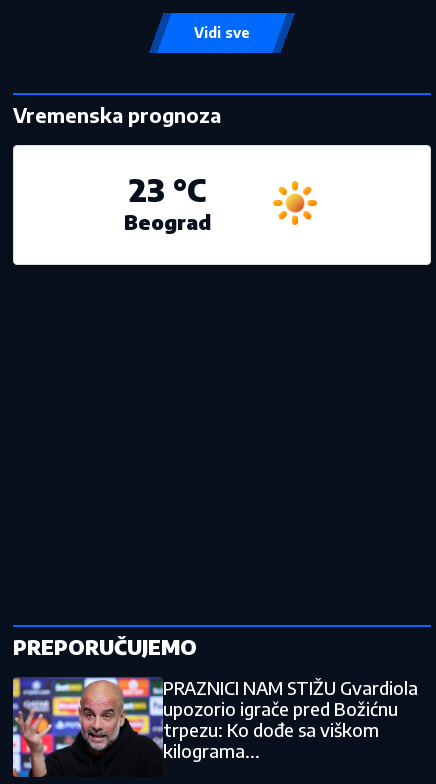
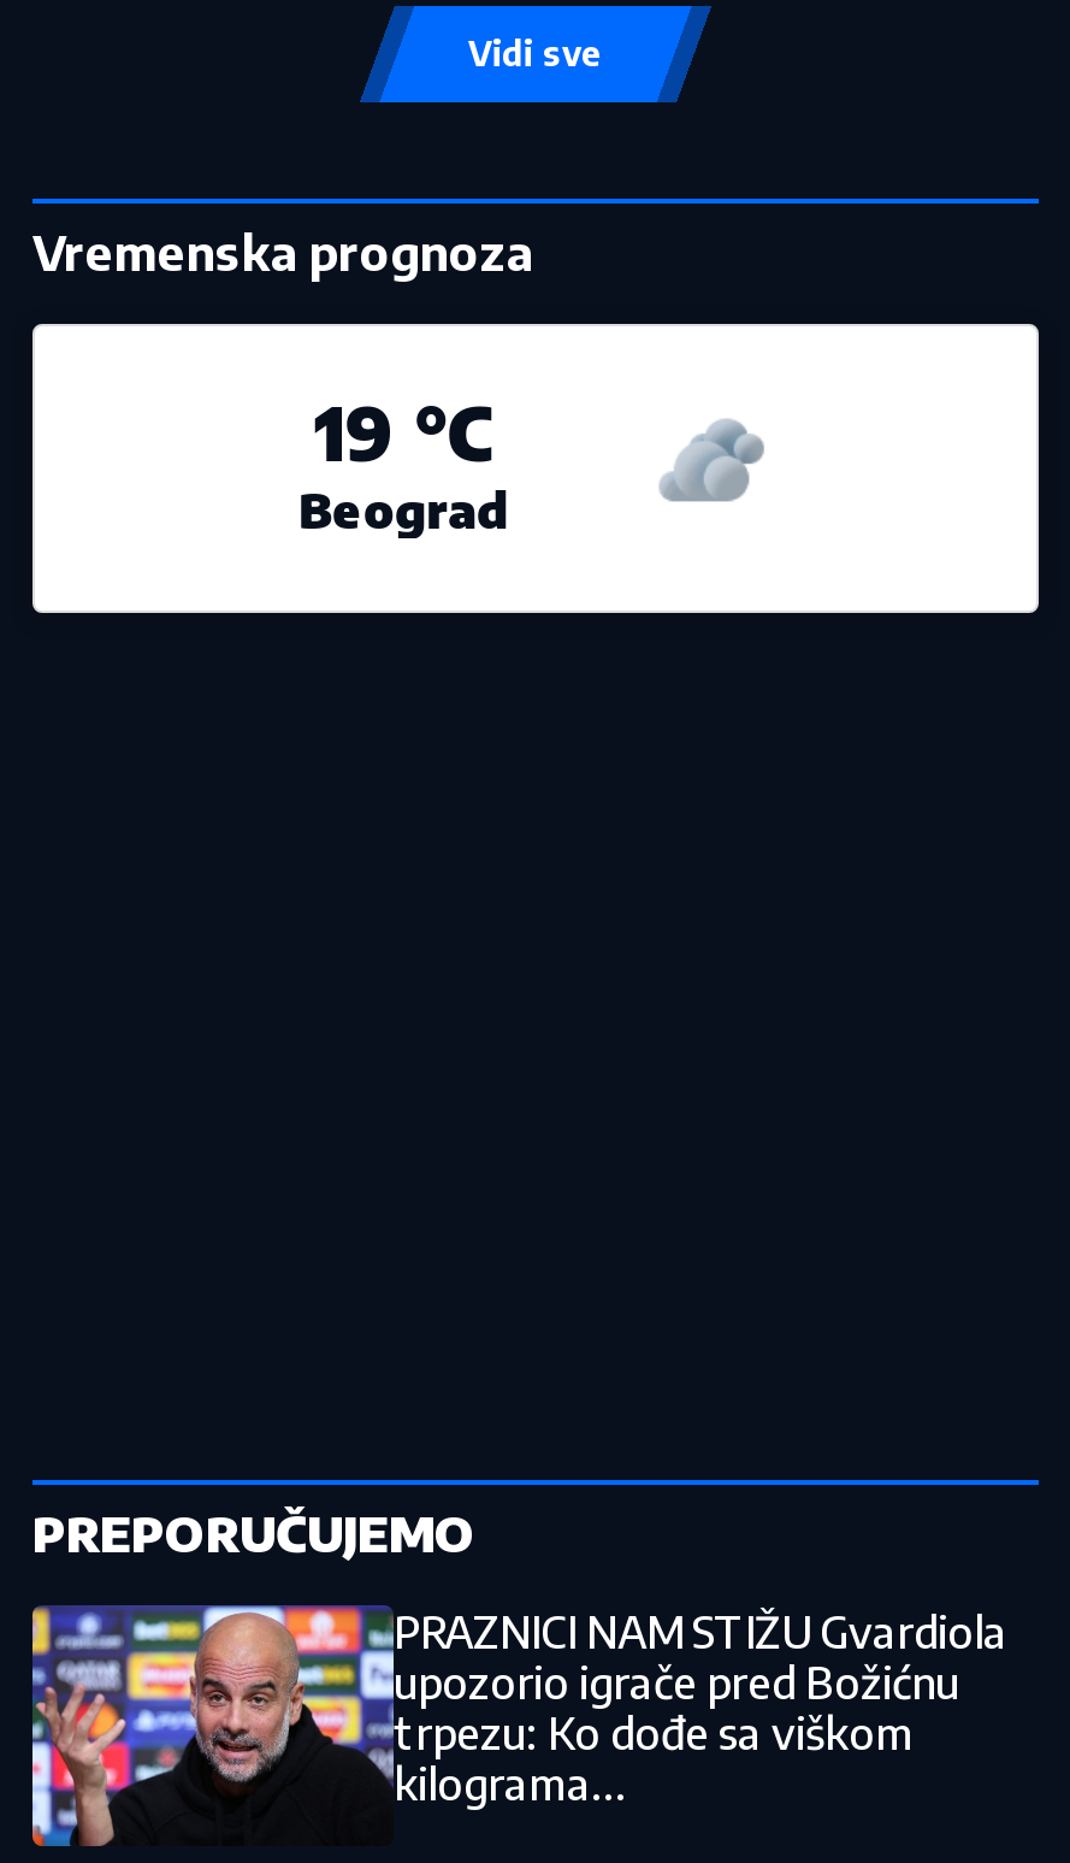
[129,171,206,209] 23 °C -> [315,387,493,479] 19 °C
[272,180,318,226] [image] -> [658,411,764,517] [image]

